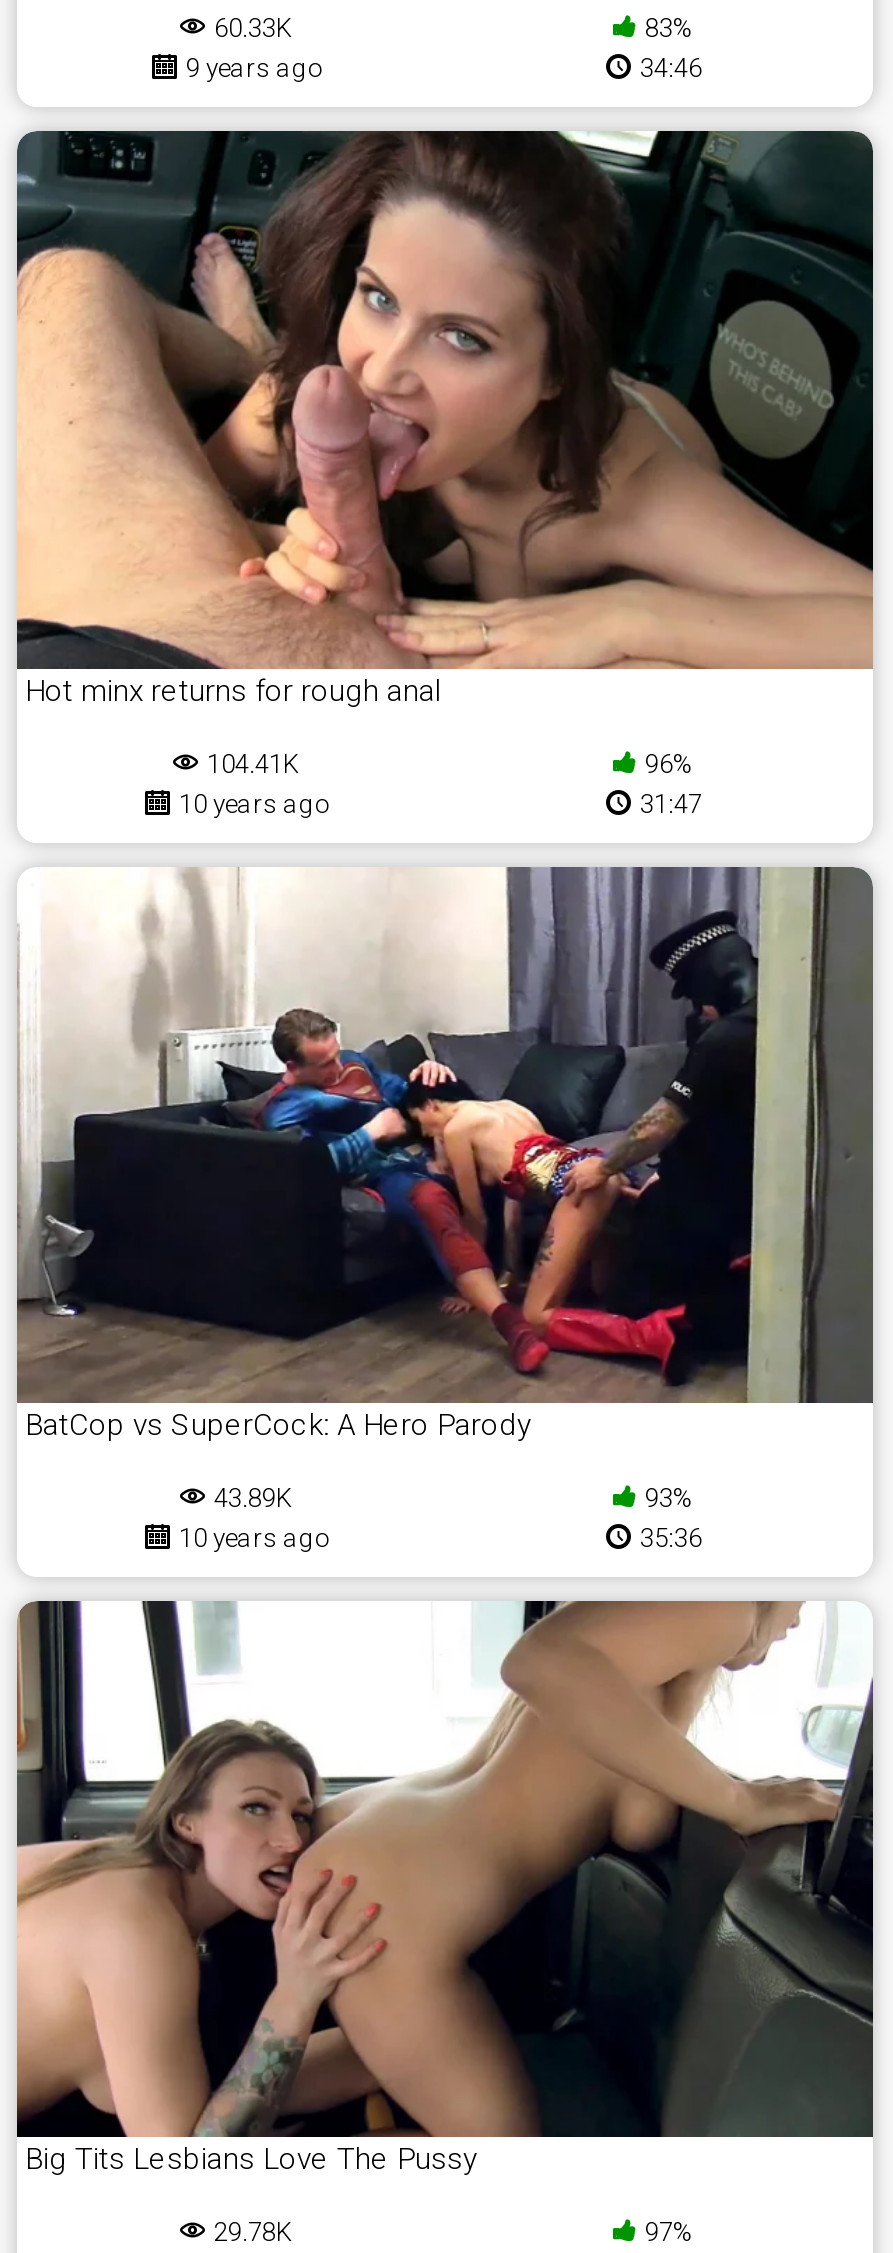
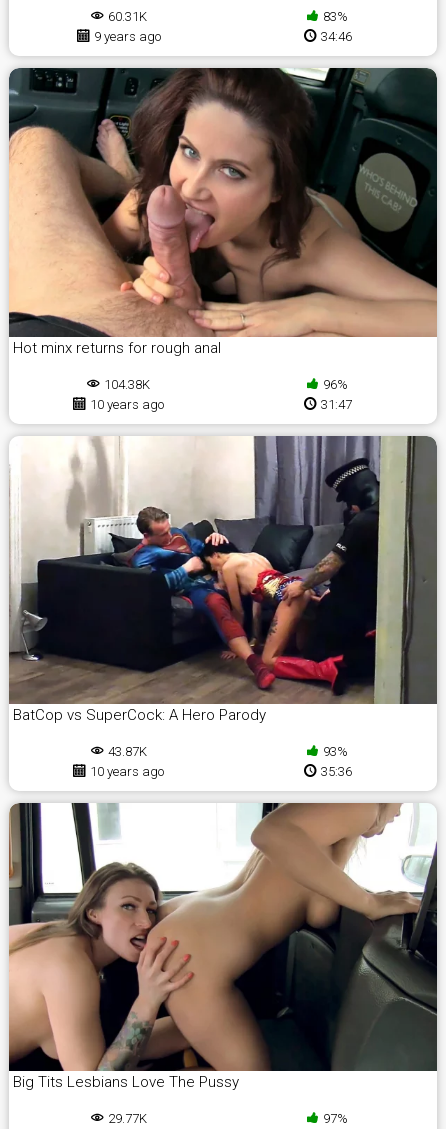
[214,13,292,43] 60.33K -> [107,9,146,24] 60.31K
[207,748,299,778] 104.41K -> [104,376,150,391] 104.38K
[214,1483,292,1513] 43.89K -> [107,744,146,759] 43.87K
[214,2217,292,2247] 29.78K -> [107,1111,146,1126] 29.77K

